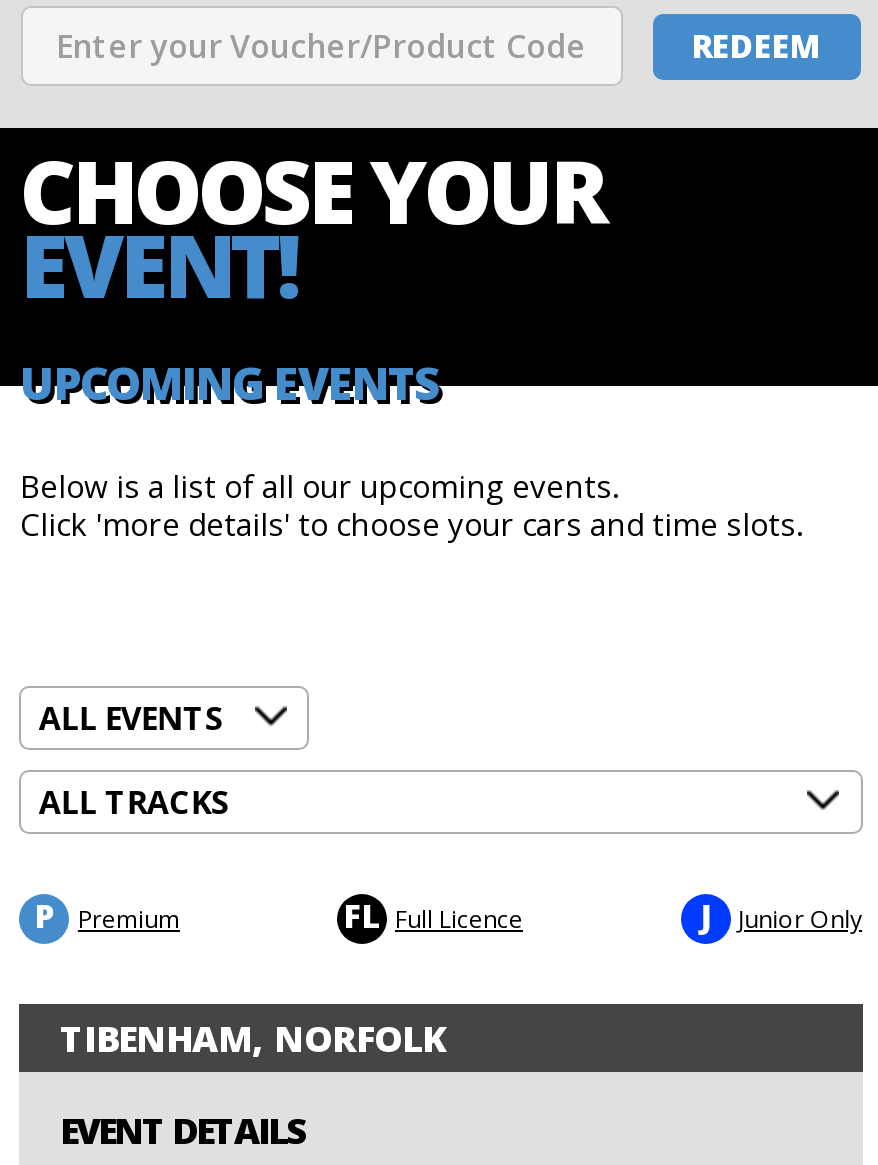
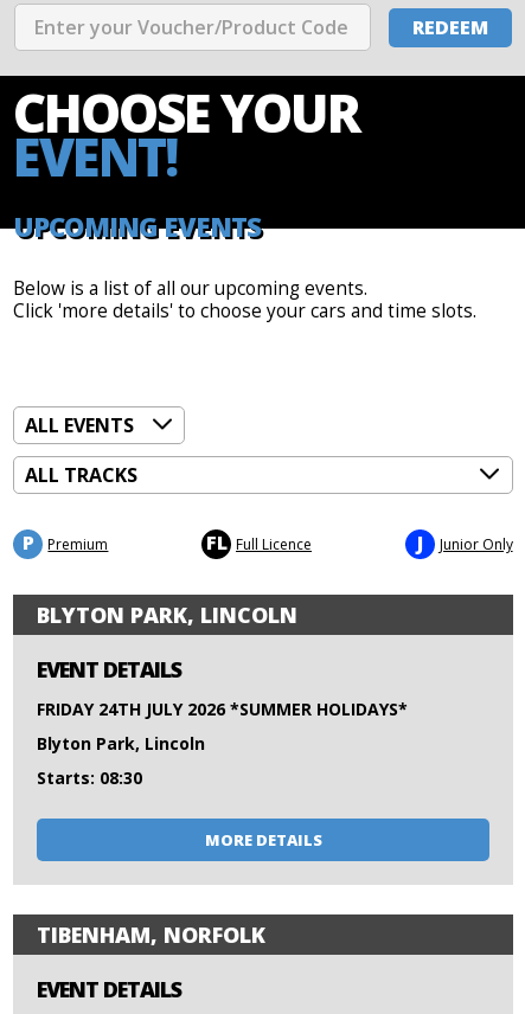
none -> [37,601,408,851] BLYTON PARK, LINCOLN | EVENT DETAILS | FRIDAY 24TH JULY 2026 *SUMMER HOLIDAYS* | Blyton Park, Lincoln | Starts: 08:30 | MORE DETAILS

